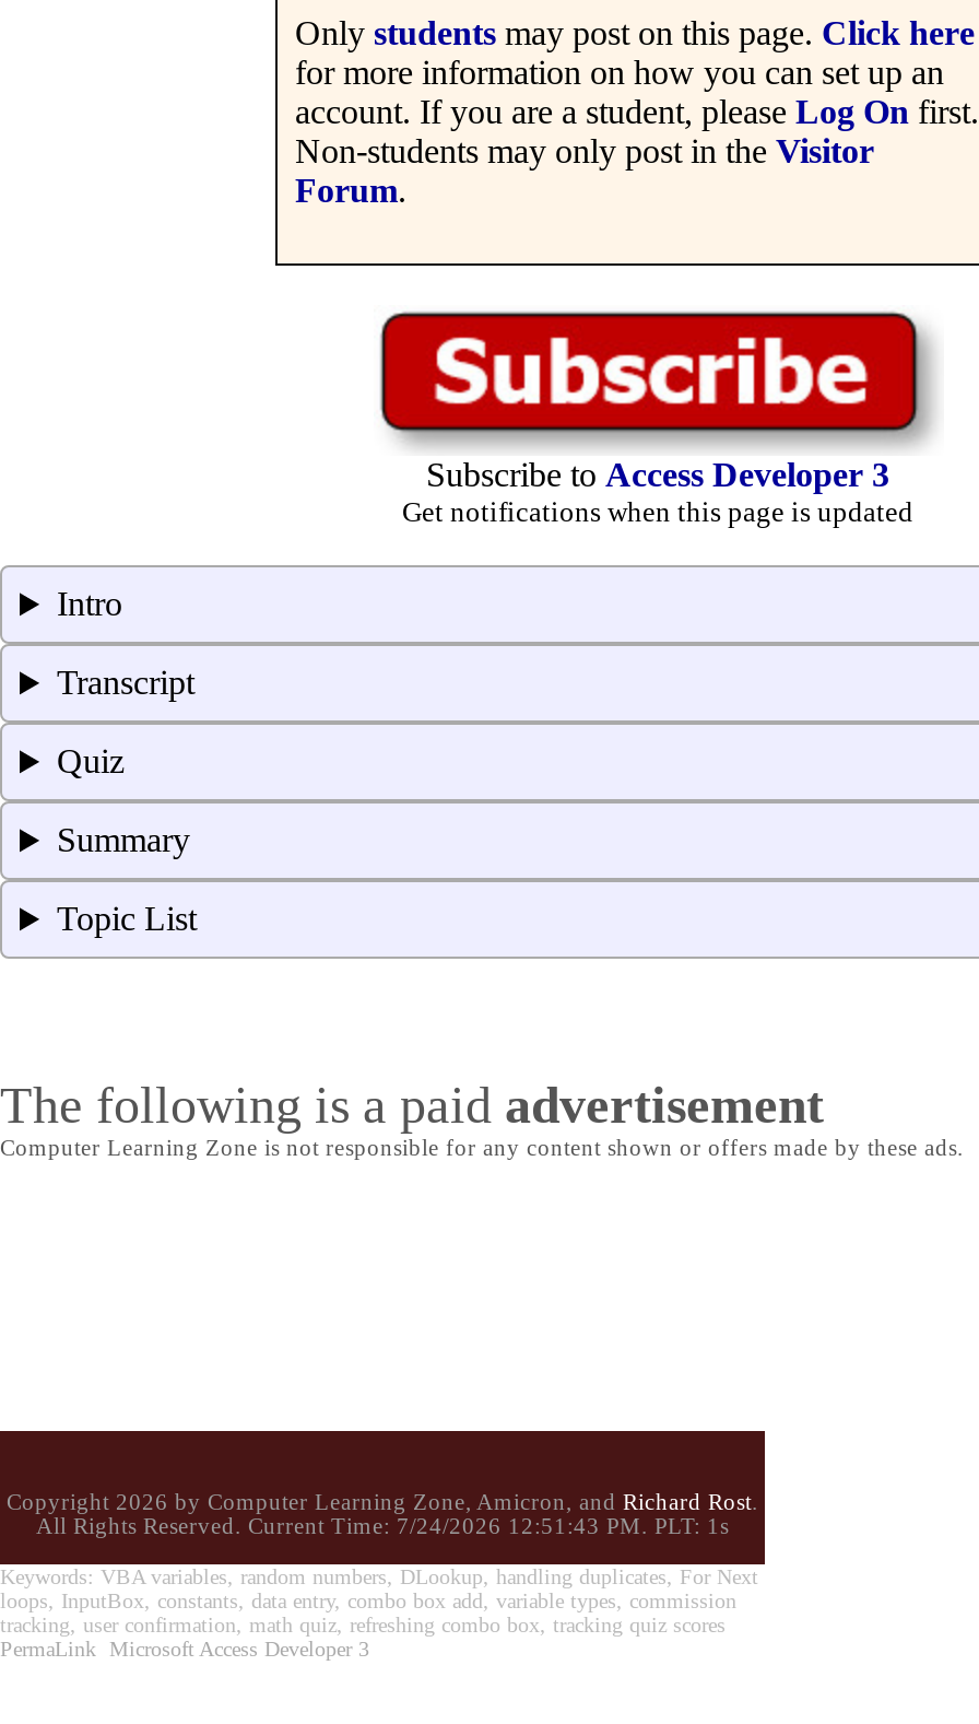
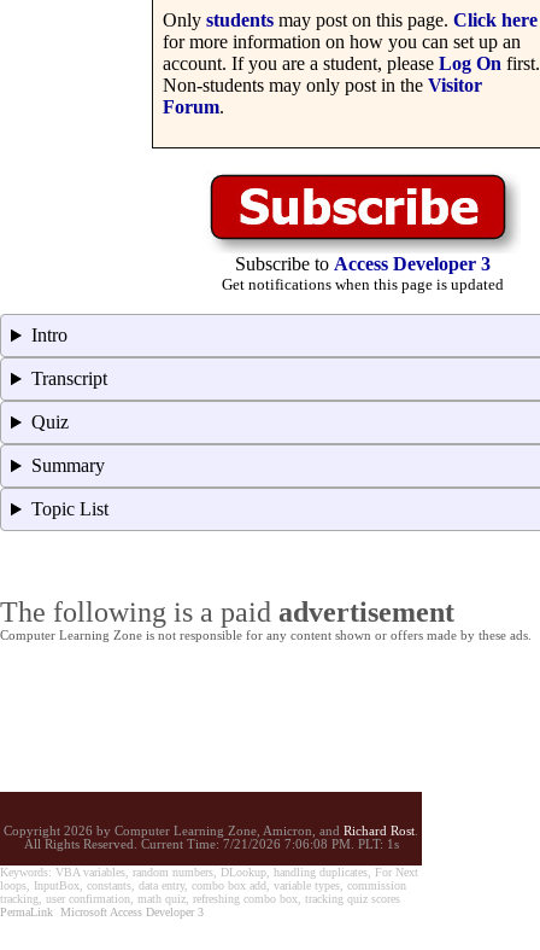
[36,1514,729,1538] All Rights Reserved. Current Time: 7/24/2026 12:51:43 PM. PLT: 1s -> [24,838,398,851] All Rights Reserved. Current Time: 7/21/2026 7:06:08 PM. PLT: 1s

